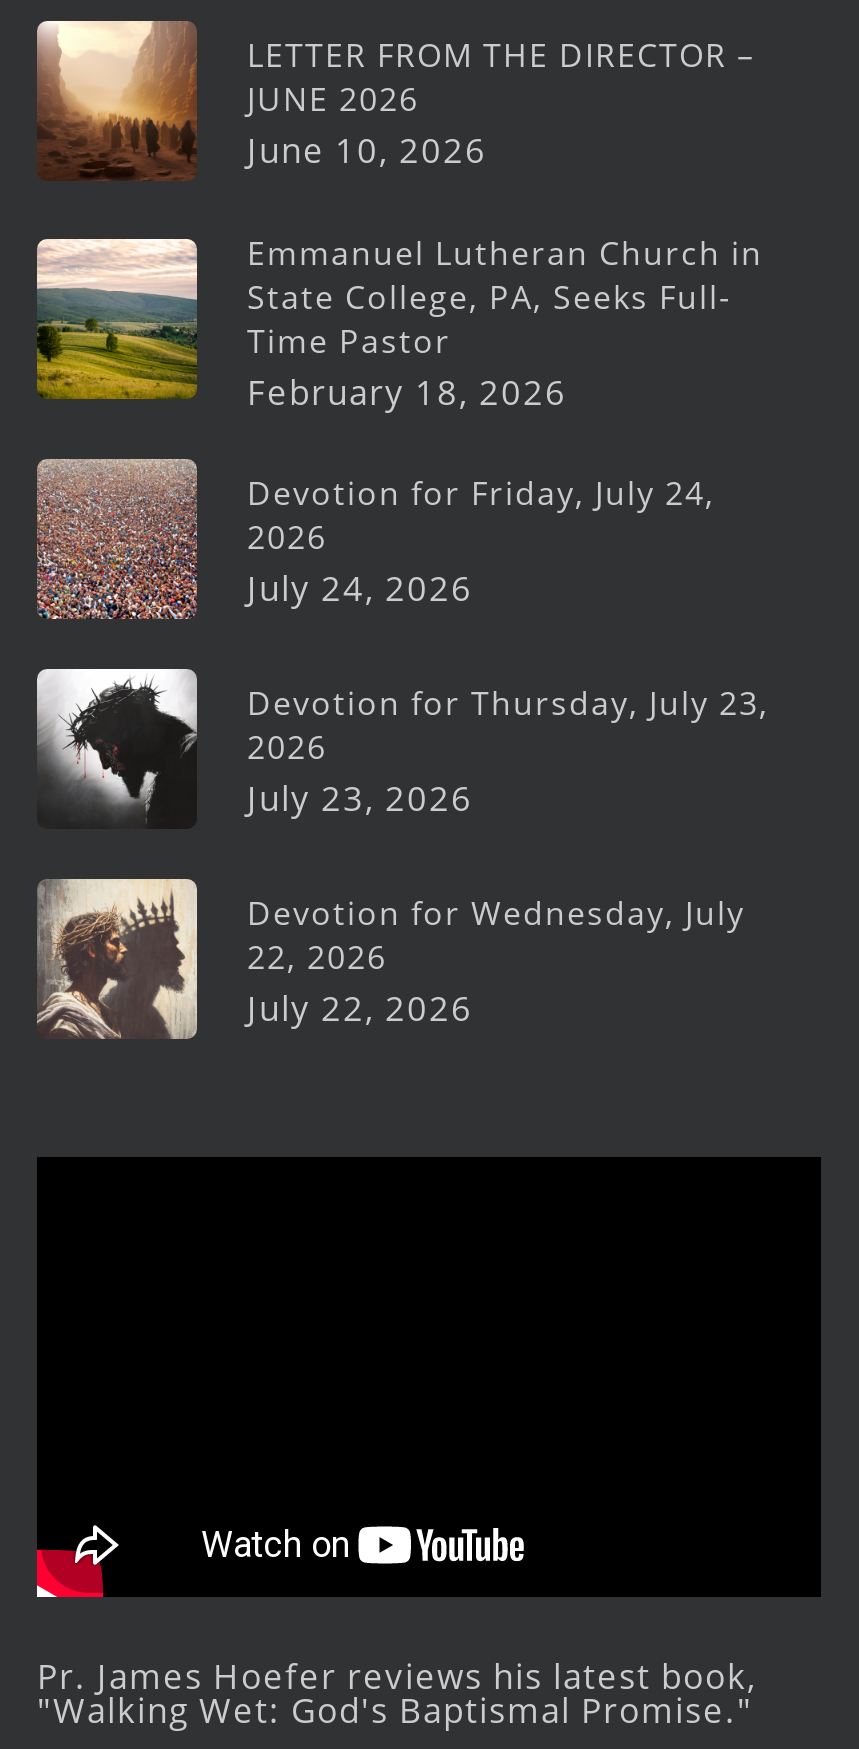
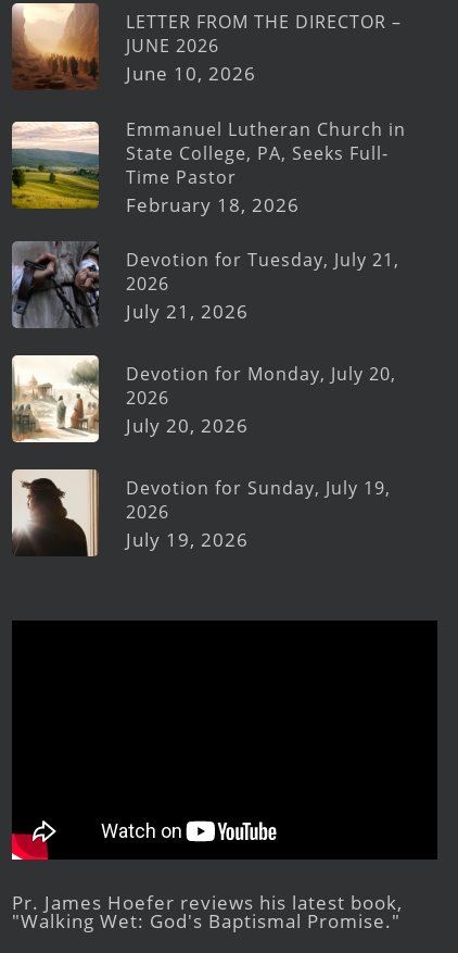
[37,457,715,619] [image] | Devotion for Friday, July 24, -> [12,241,399,328] [image] | Devotion for Tuesday, July 21,
[247,566,473,612] July 24, 2026 -> [126,299,249,324] July 21, 2026
[37,671,769,829] [image] | Devotion for Thursday, July 23, -> [11,358,396,443] [image] | Devotion for Monday, July 20,
[247,776,473,822] July 23, 2026 -> [126,413,249,438] July 20, 2026
[37,879,745,1041] [image] | Devotion for Wednesday, July | 22, 2026 | July 22, 2026 -> [11,469,391,556] [image] | Devotion for Sunday, July 19, | 2026 | July 19, 2026

